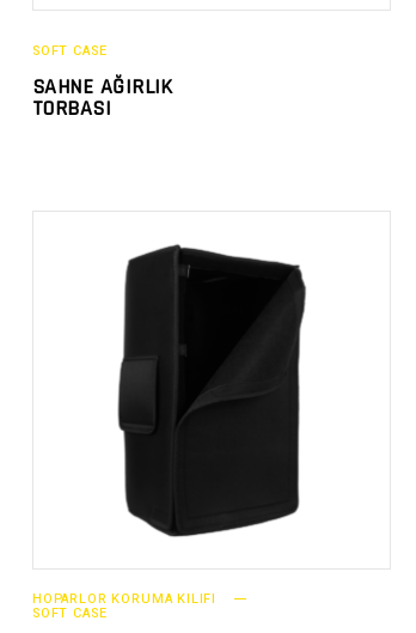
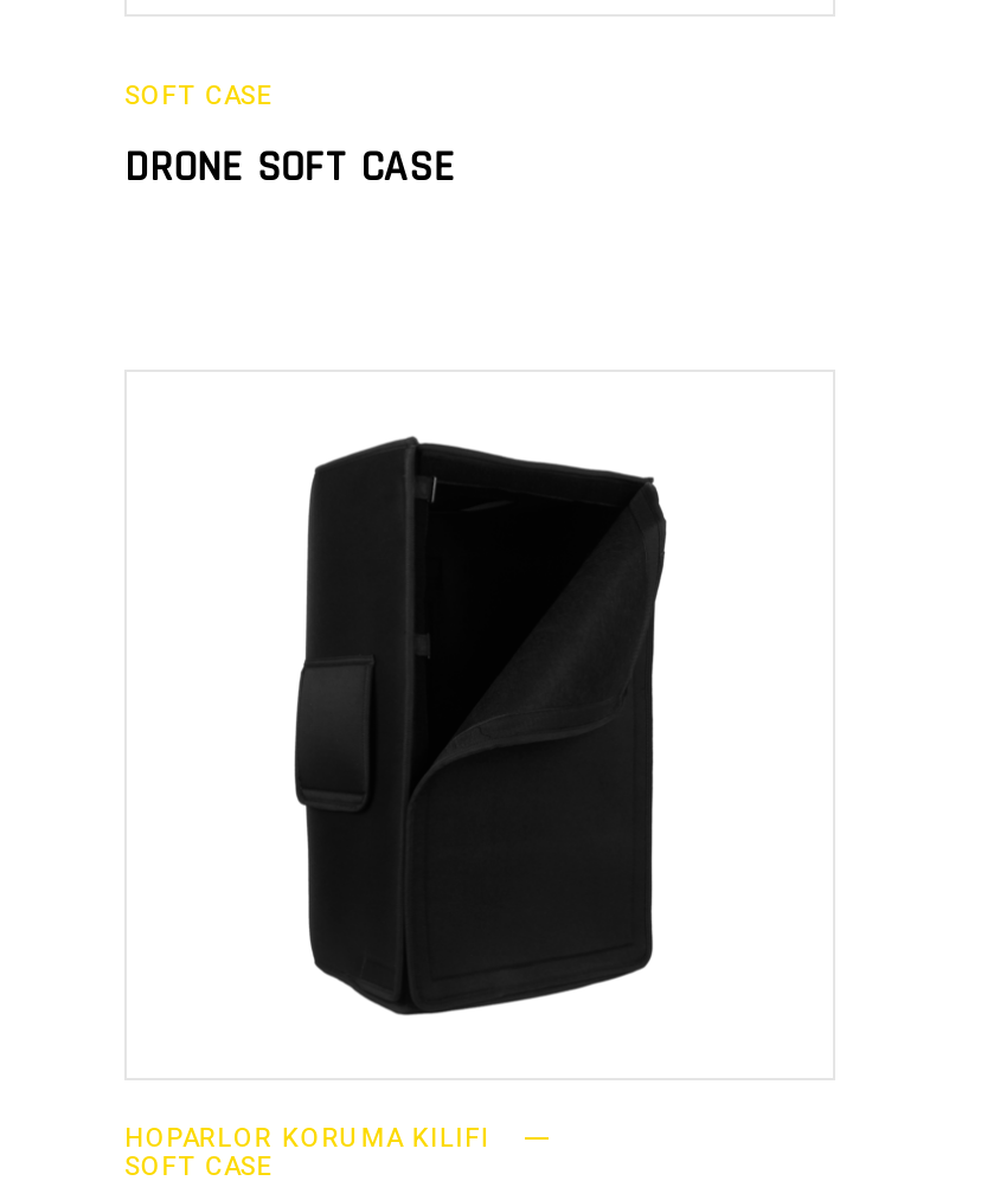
[32,73,173,122] SAHNE AĞIRLIK | TORBASI -> [124,140,456,194] DRONE SOFT CASE

